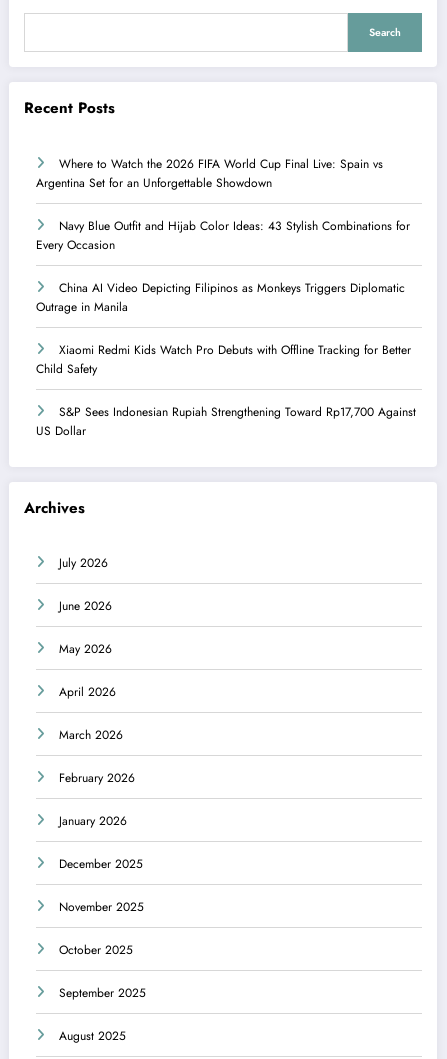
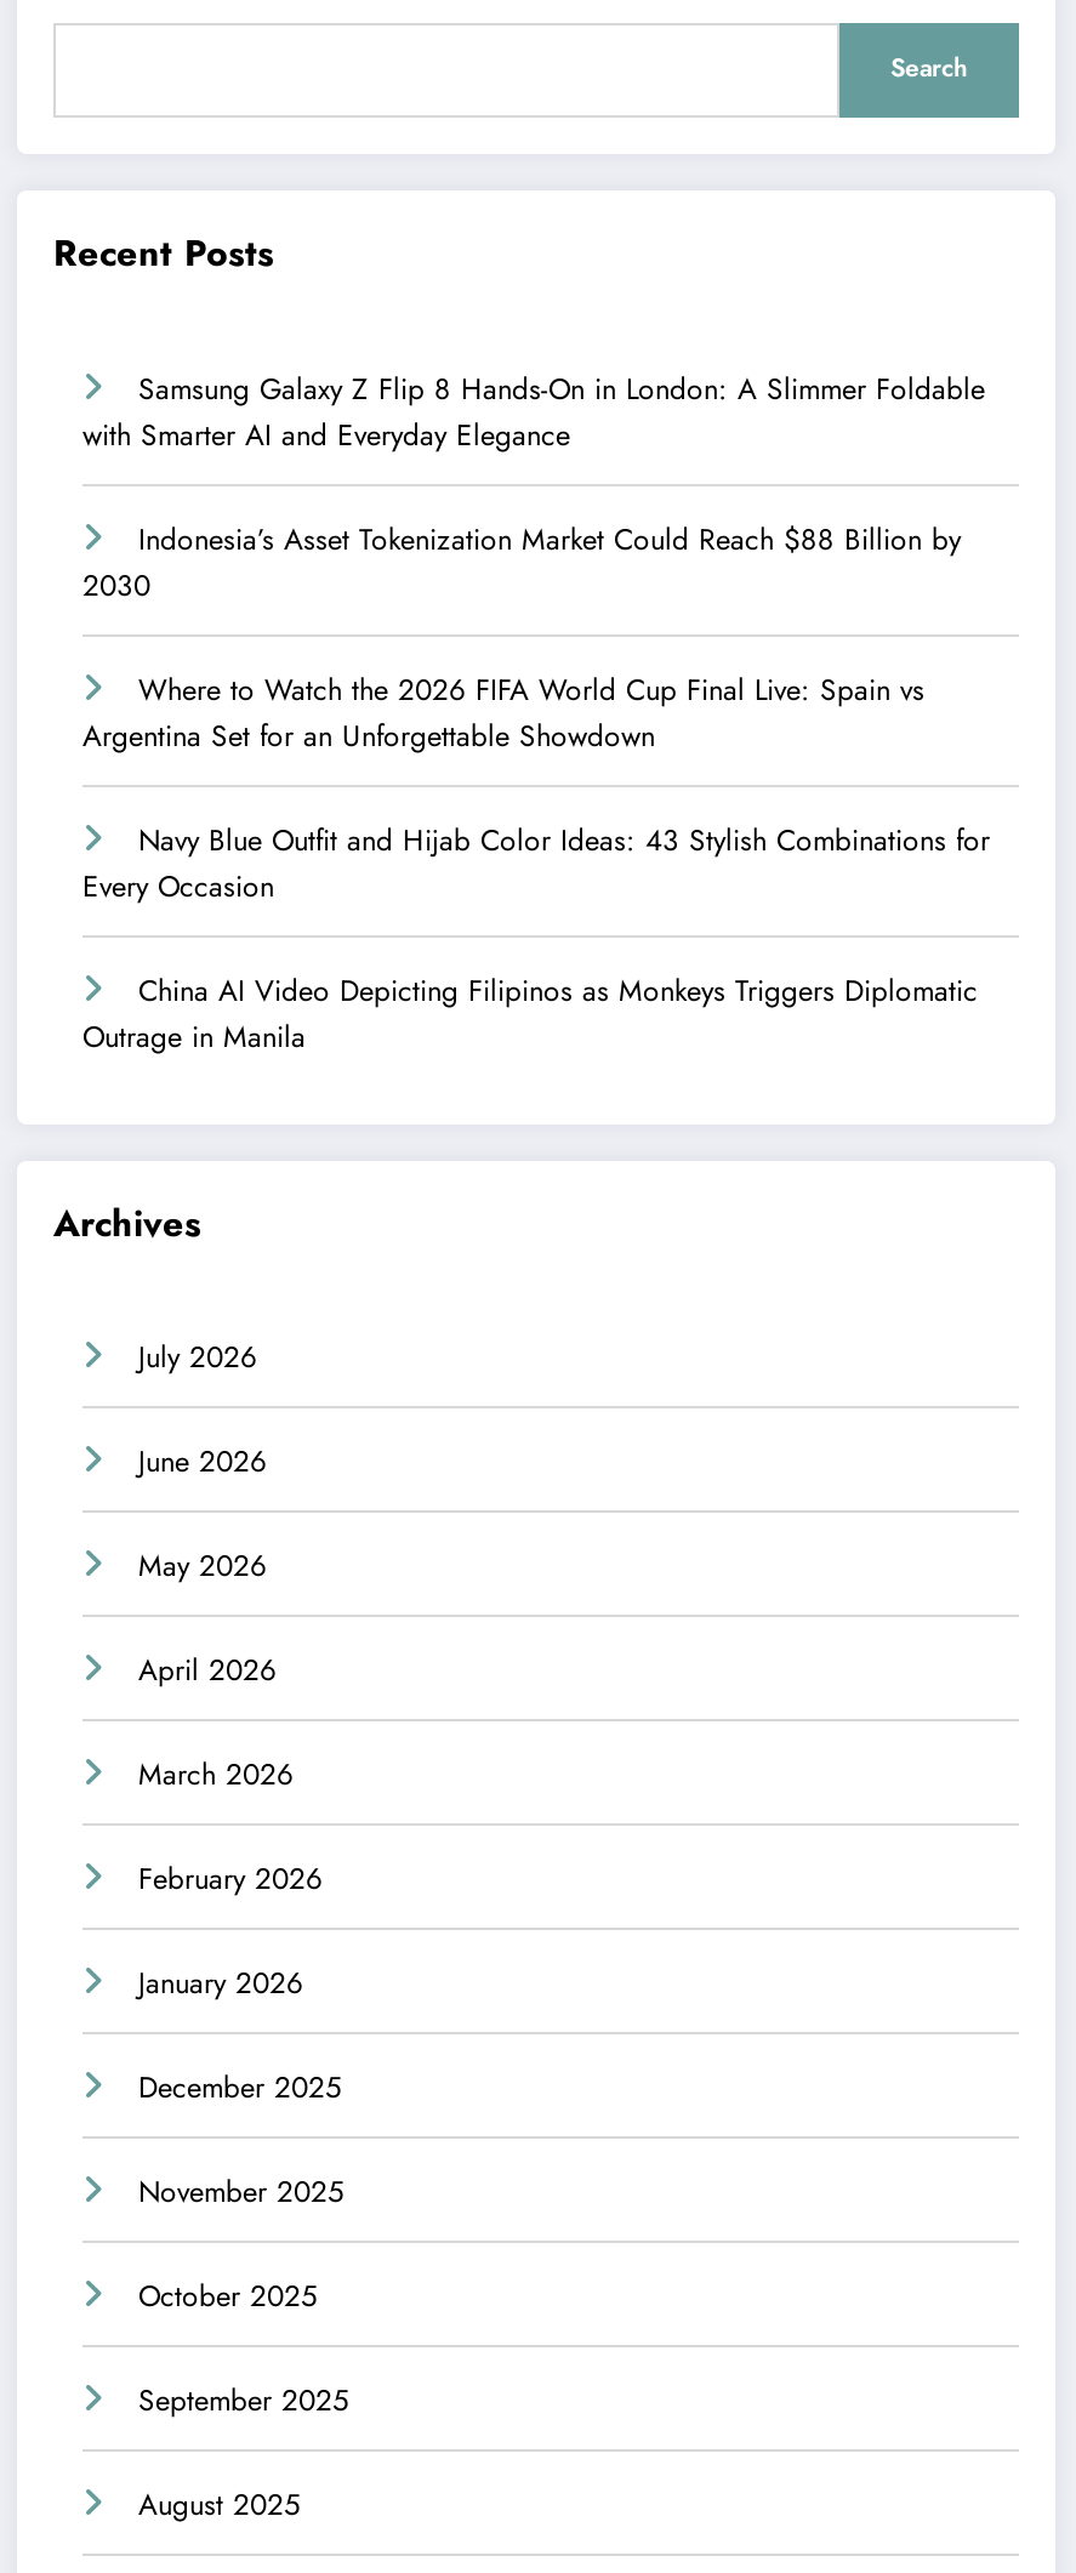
none -> [82,367,985,607] Samsung Galaxy Z Flip 8 Hands-On in London: A Slimmer Foldable | with Smarter AI and Everyday Elegance | Indonesia’s Asset Tokenization Market Could Reach $88 Billion by | 2030
moved [36,155,410,316] -> [82,668,990,1059]: Where to Watch the 2026 FIFA World Cup Final Live: Spain vs | Argentina Set for an Unforgettable Showdown | Navy Blue Outfit and Hijab Color Ideas: 43 Stylish Combinations for | Every Occasion | China AI Video Depicting Filipinos as Monkeys Triggers Diplomatic | Outrage in Manila
[36,341,416,440] Xiaomi Redmi Kids Watch Pro Debuts with Offline Tracking for Better | Child Safety | S&P Sees Indonesian Rupiah Strengthening Toward Rp17,700 Against | US Dollar -> none

